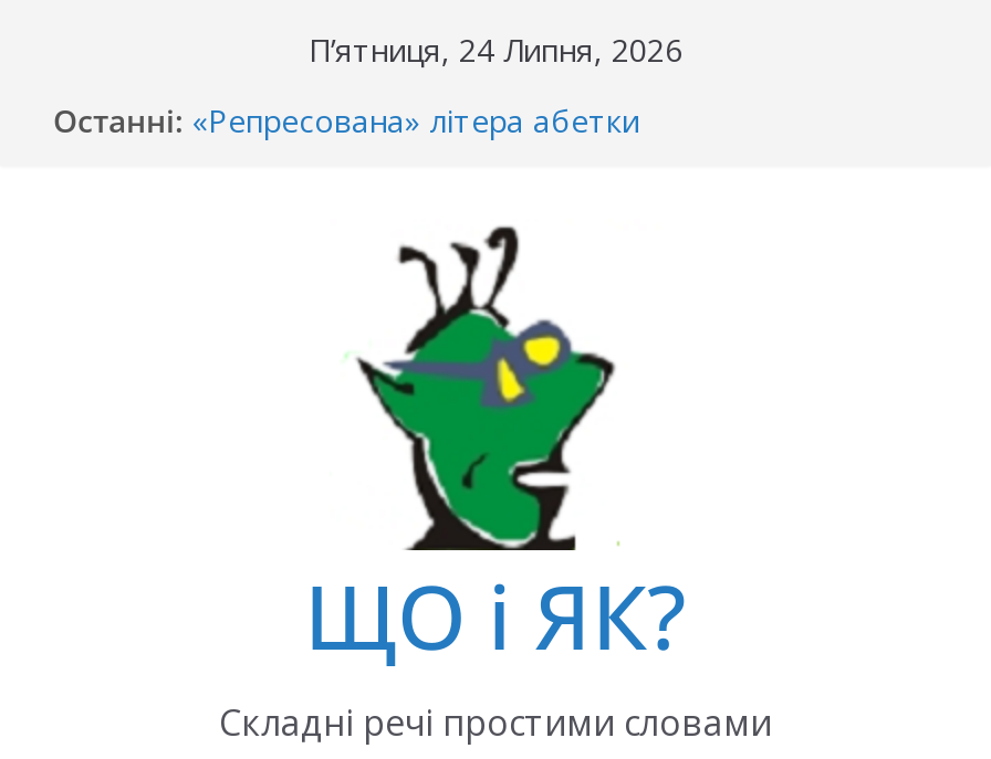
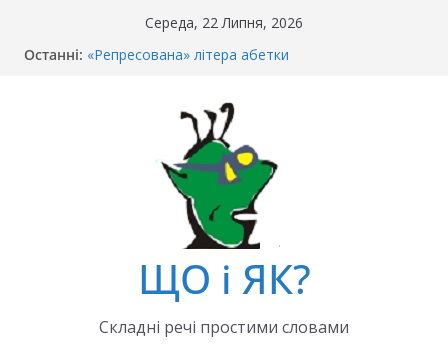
[309,29,682,71] П’ятниця, 24 Липня, 2026 -> [145,13,303,32] Середа, 22 Липня, 2026

